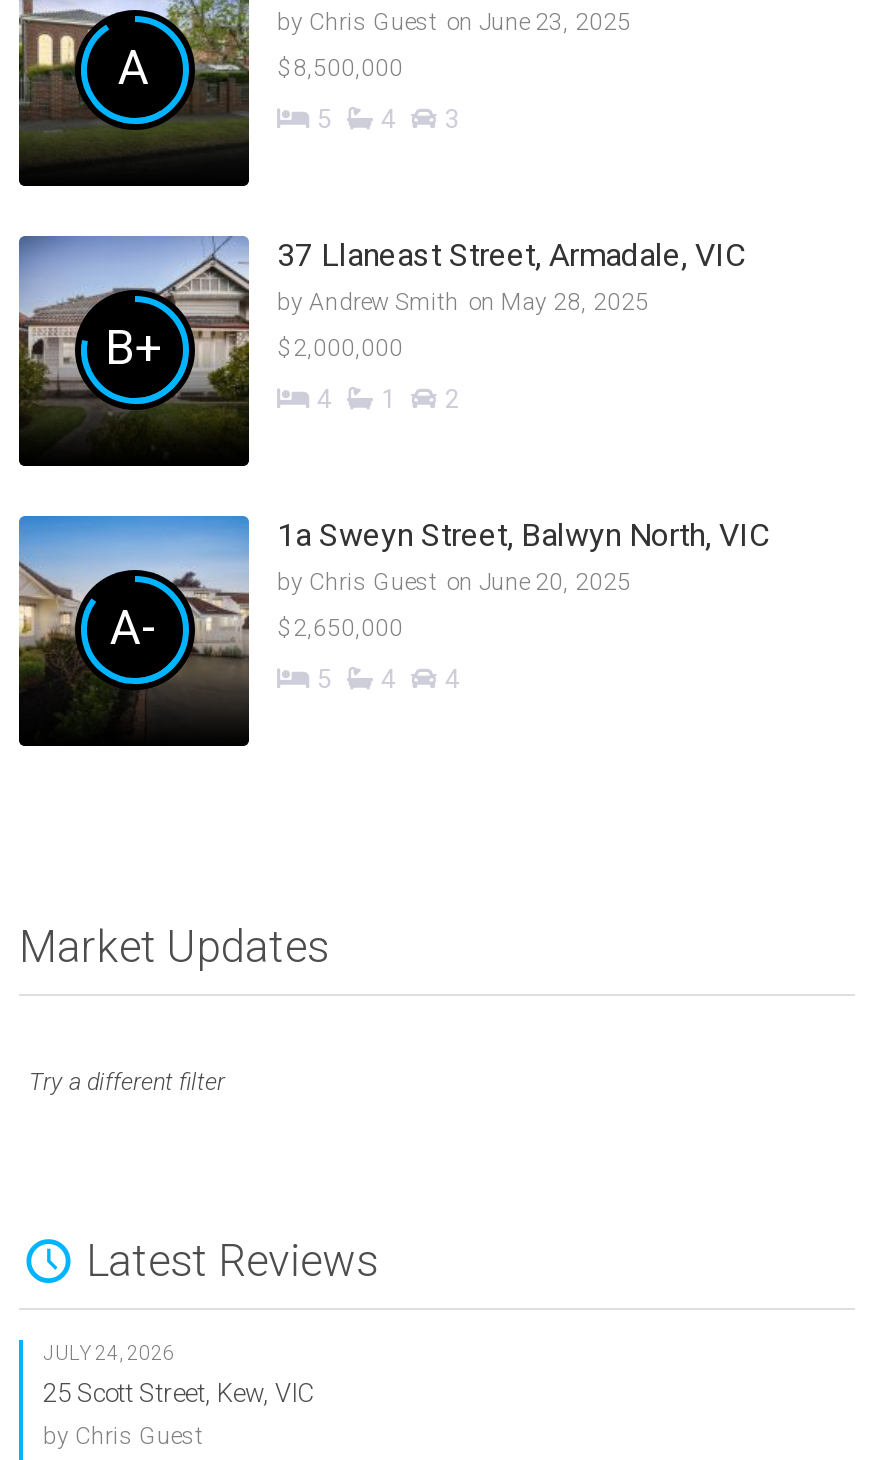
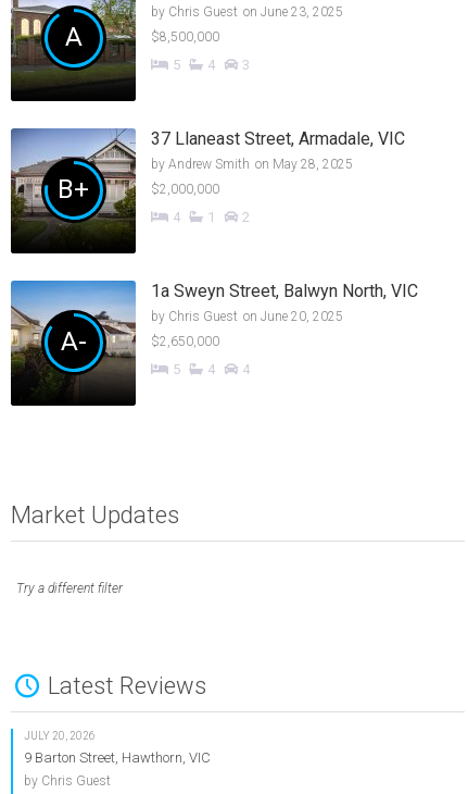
[43,1342,175,1364] JULY 24, 2026 -> [24,730,96,742] JULY 20, 2026
[43,1378,315,1408] 25 Scott Street, Kew, VIC -> [24,749,211,766] 9 Barton Street, Hawthorn, VIC

